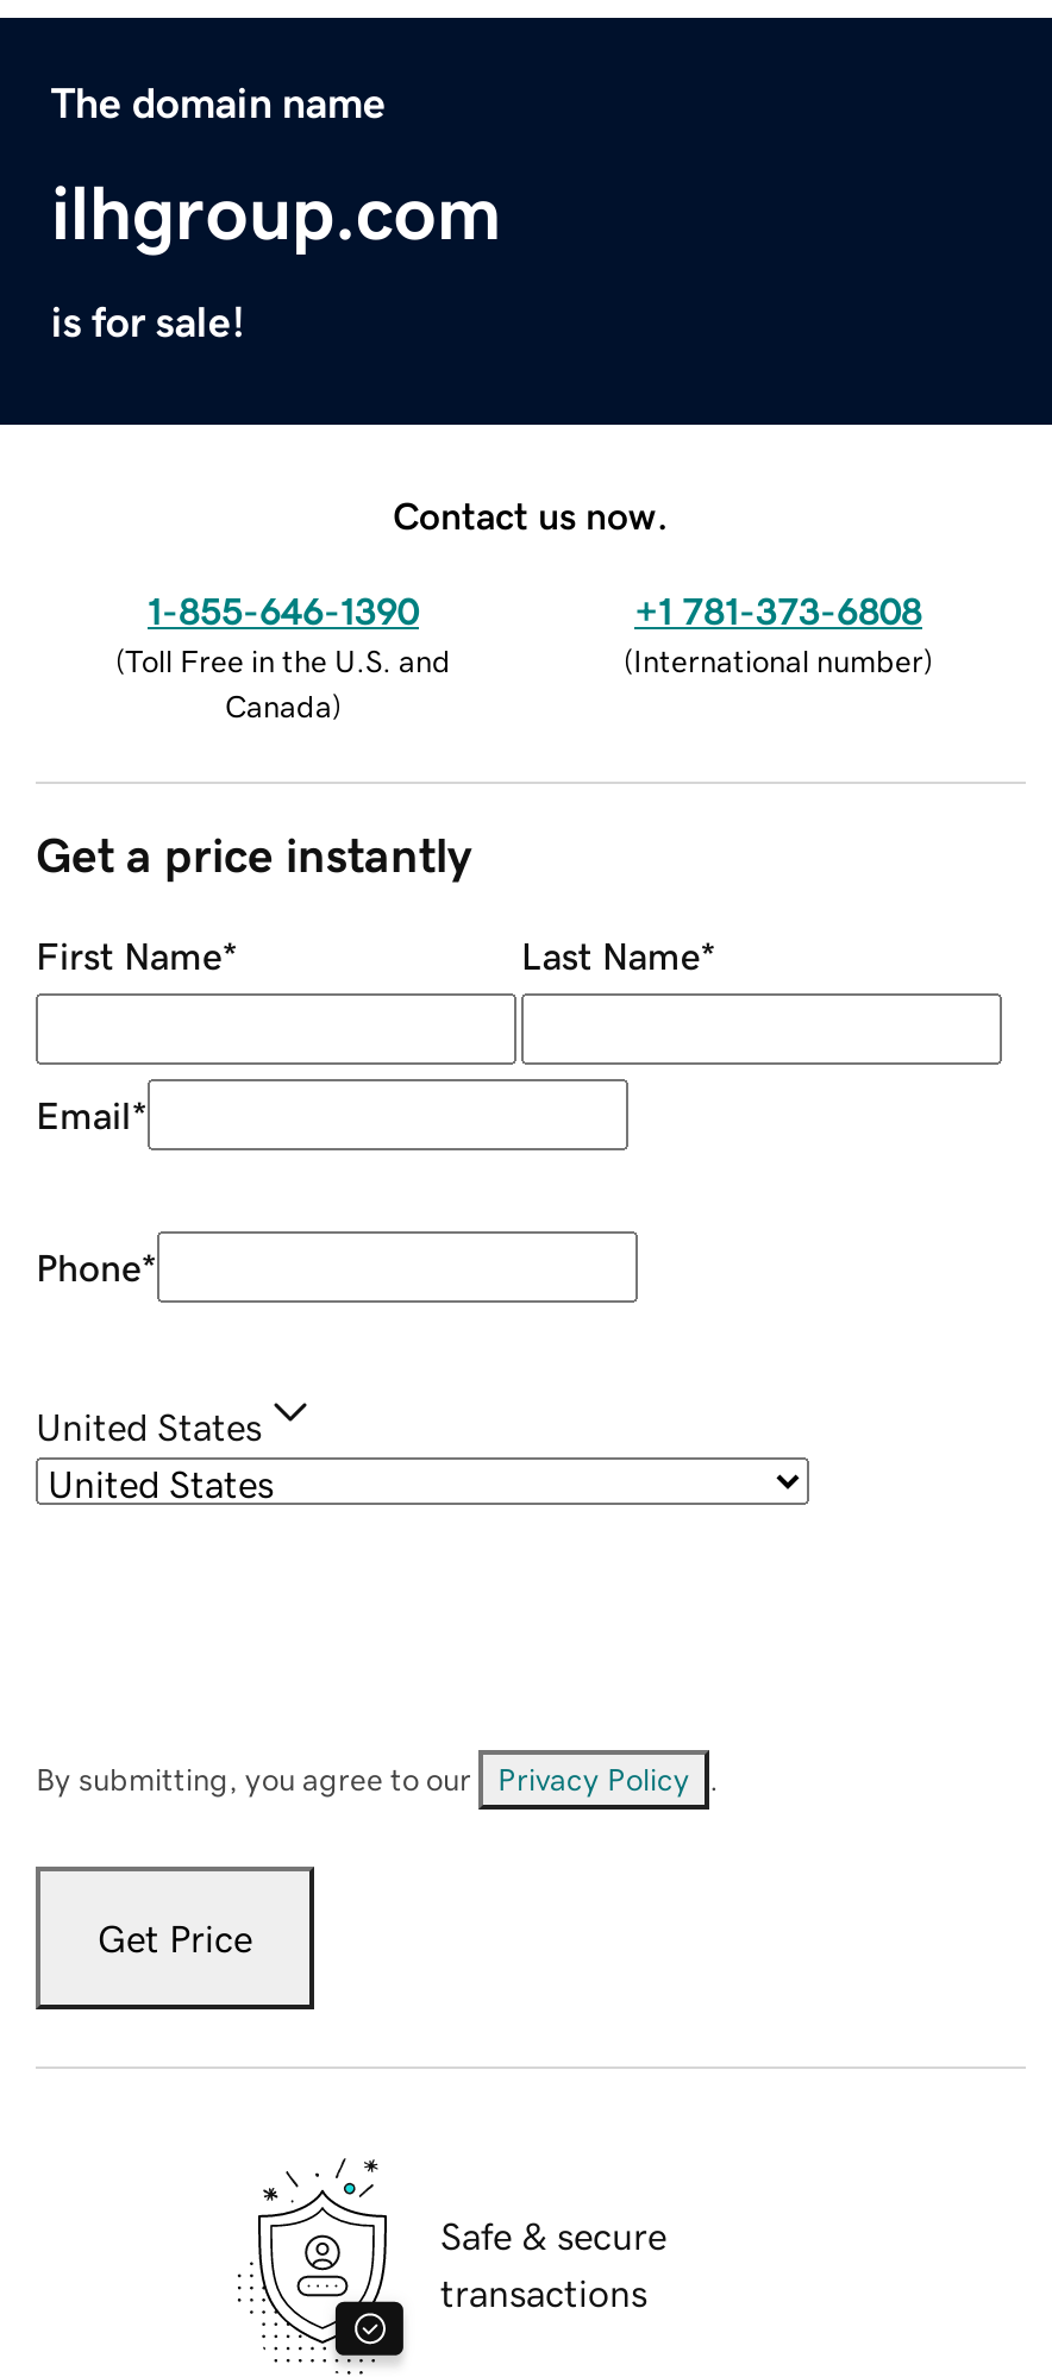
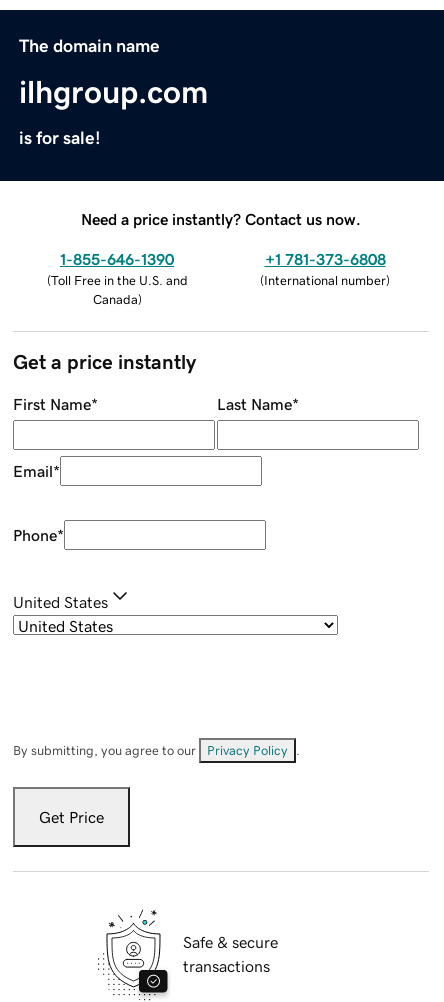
[393,495,669,533] Contact us now. -> [81,211,361,227] Need a price instantly? Contact us now.

